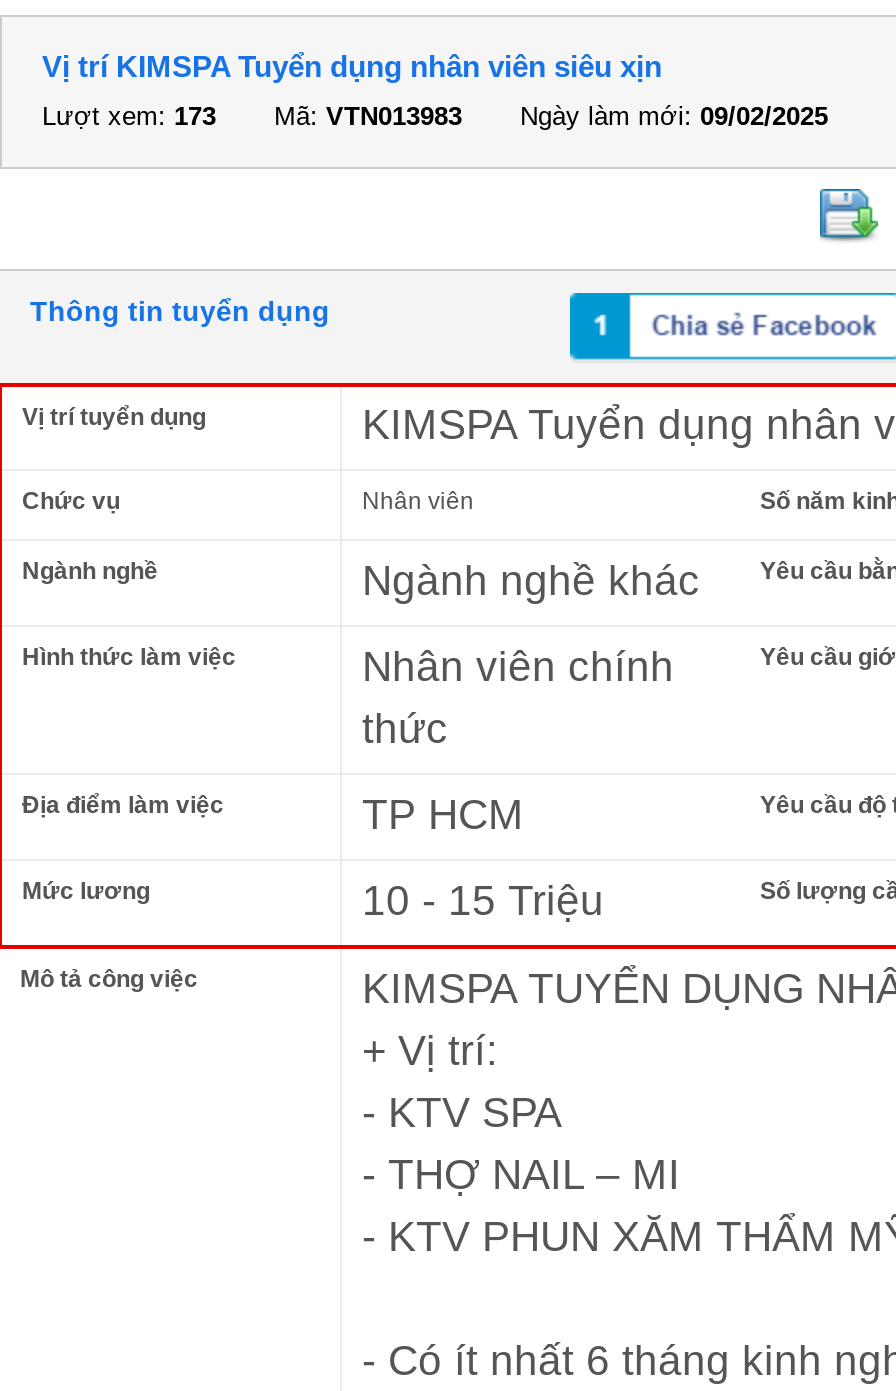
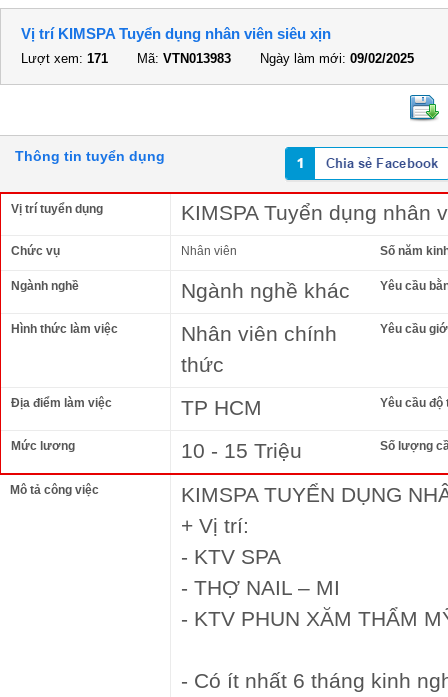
[42,100,828,130] Lượt xem: 173 Mã: VTN013983 Ngày làm mới: 09/02/2025 -> [21,50,414,65] Lượt xem: 171 Mã: VTN013983 Ngày làm mới: 09/02/2025

